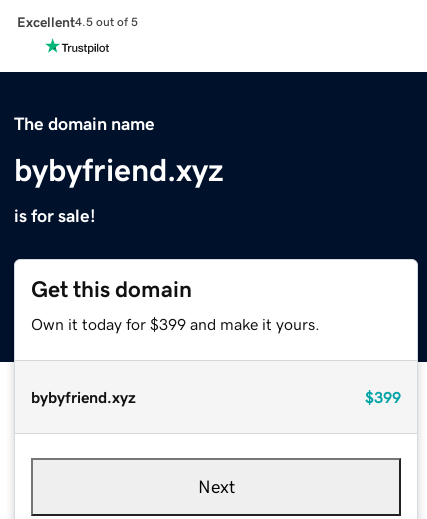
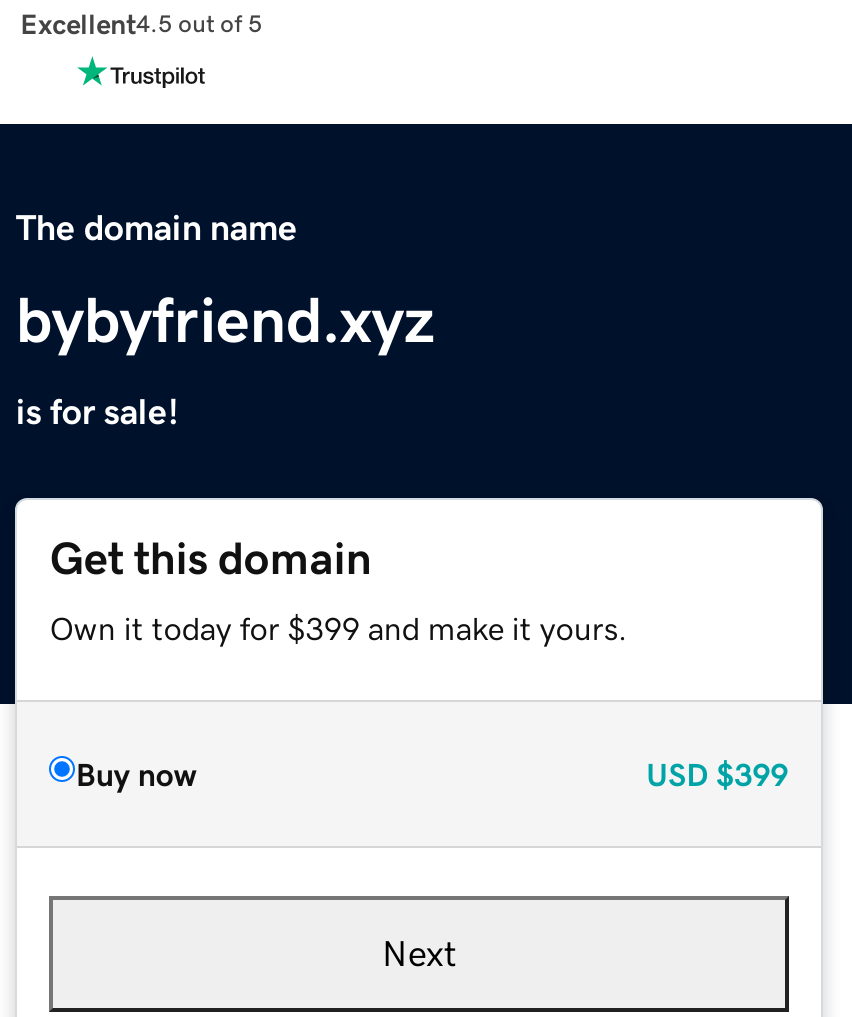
[31,389,401,405] bybyfriend.xyz | $399 -> [76,757,788,789] Buy now | USD $399

